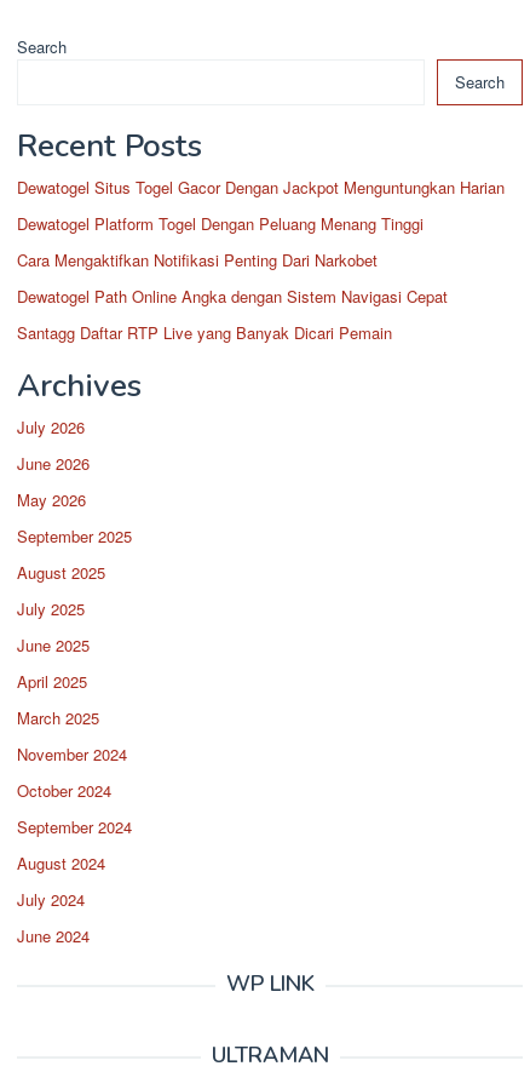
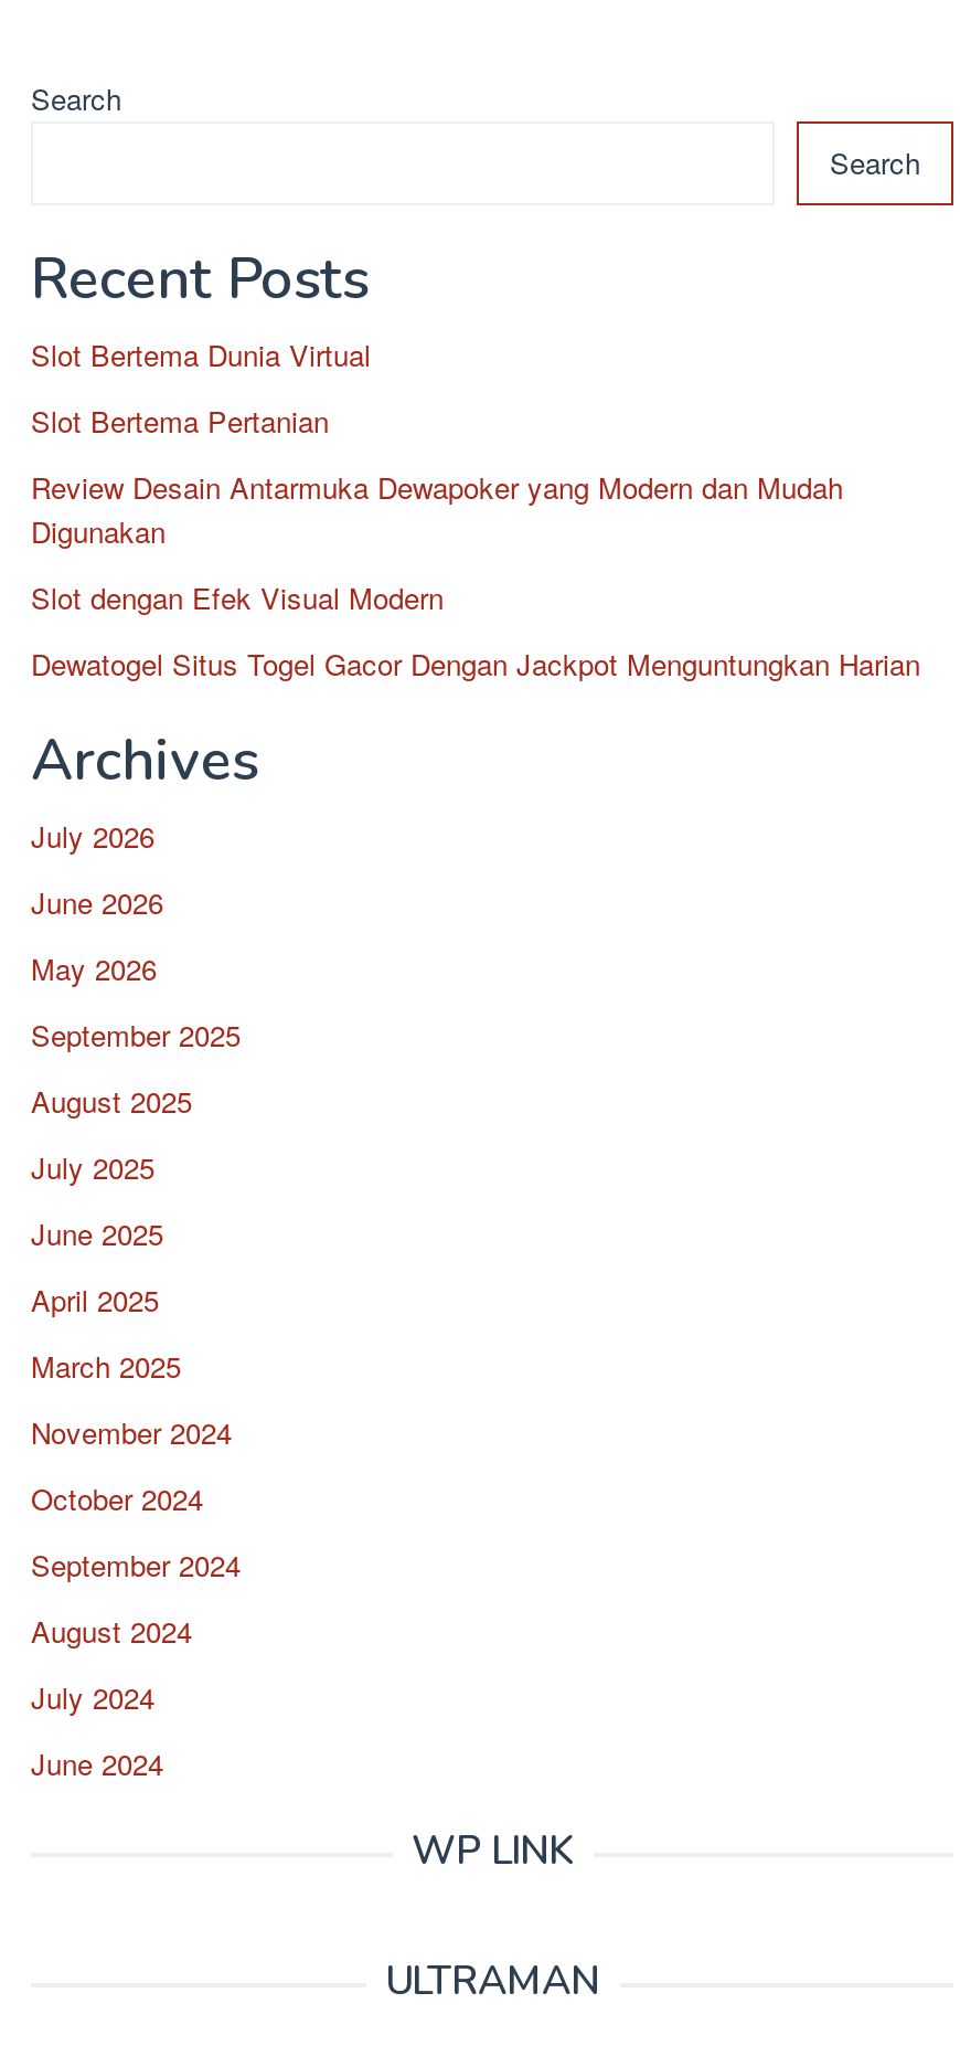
none -> [31,333,843,618] Slot Bertema Dunia Virtual | Slot Bertema Pertanian | Review Desain Antarmuka Dewapoker yang Modern dan Mudah | Digunakan | Slot dengan Efek Visual Modern
moved [17,176,505,199] -> [31,643,920,685]: Dewatogel Situs Togel Gacor Dengan Jackpot Menguntungkan Harian
[17,212,448,344] Dewatogel Platform Togel Dengan Peluang Menang Tinggi | Cara Mengaktifkan Notifikasi Penting Dari Narkobet | Dewatogel Path Online Angka dengan Sistem Navigasi Cepat | Santagg Daftar RTP Live yang Banyak Dicari Pemain -> none

